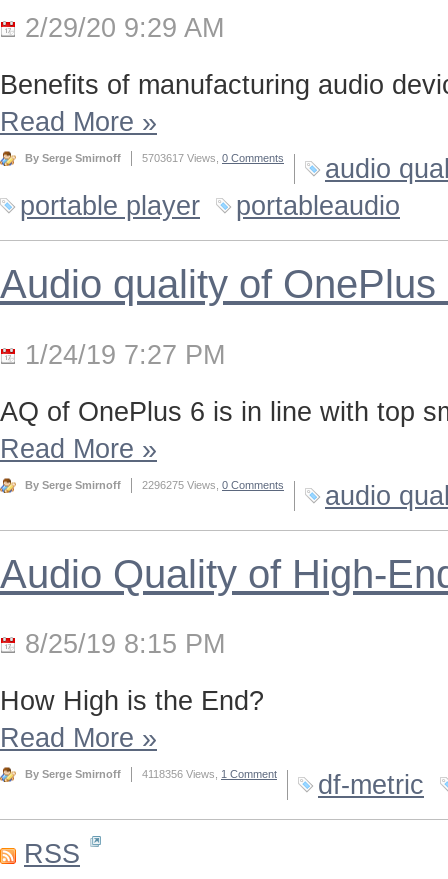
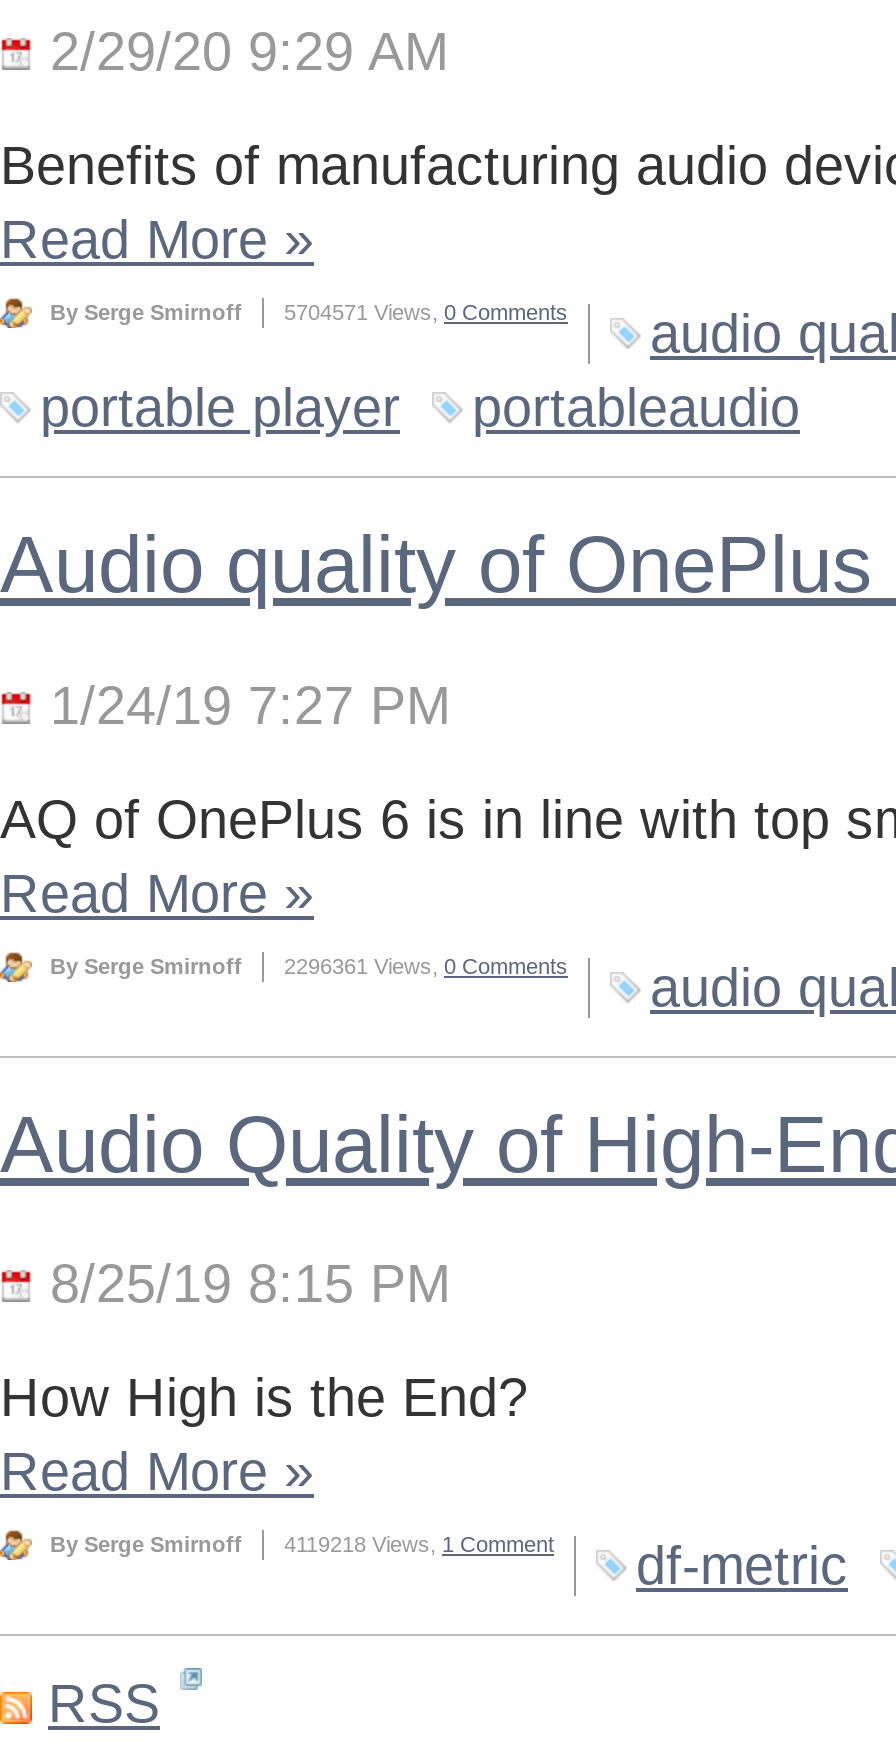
[142,152,284,164] 5703617 Views, 0 Comments -> [284,301,568,325] 5704571 Views, 0 Comments
[142,479,284,491] 2296275 Views, 0 Comments -> [284,953,568,977] 2296361 Views, 0 Comments
[142,768,277,780] 4118356 Views, 1 Comment -> [284,1532,554,1556] 4119218 Views, 1 Comment

